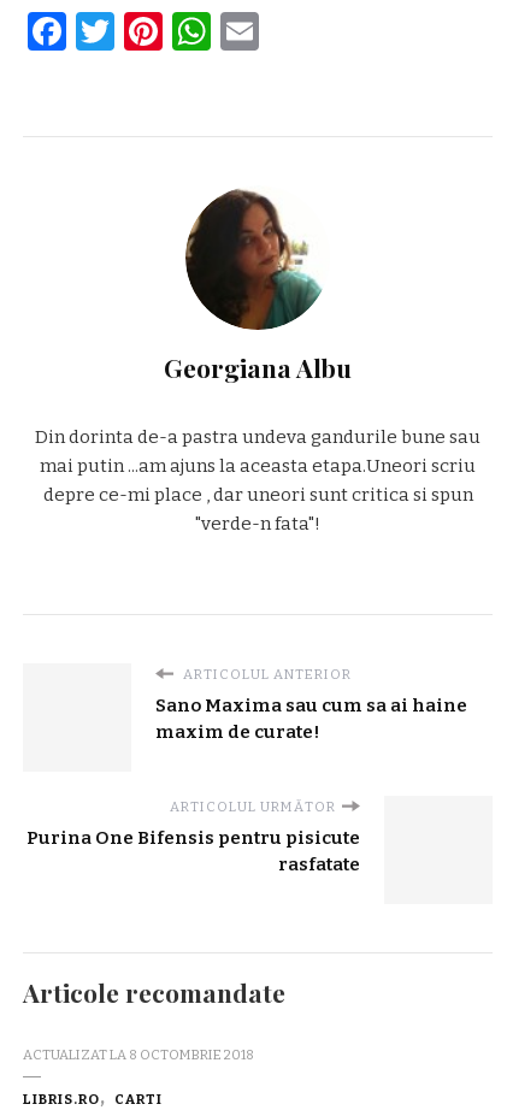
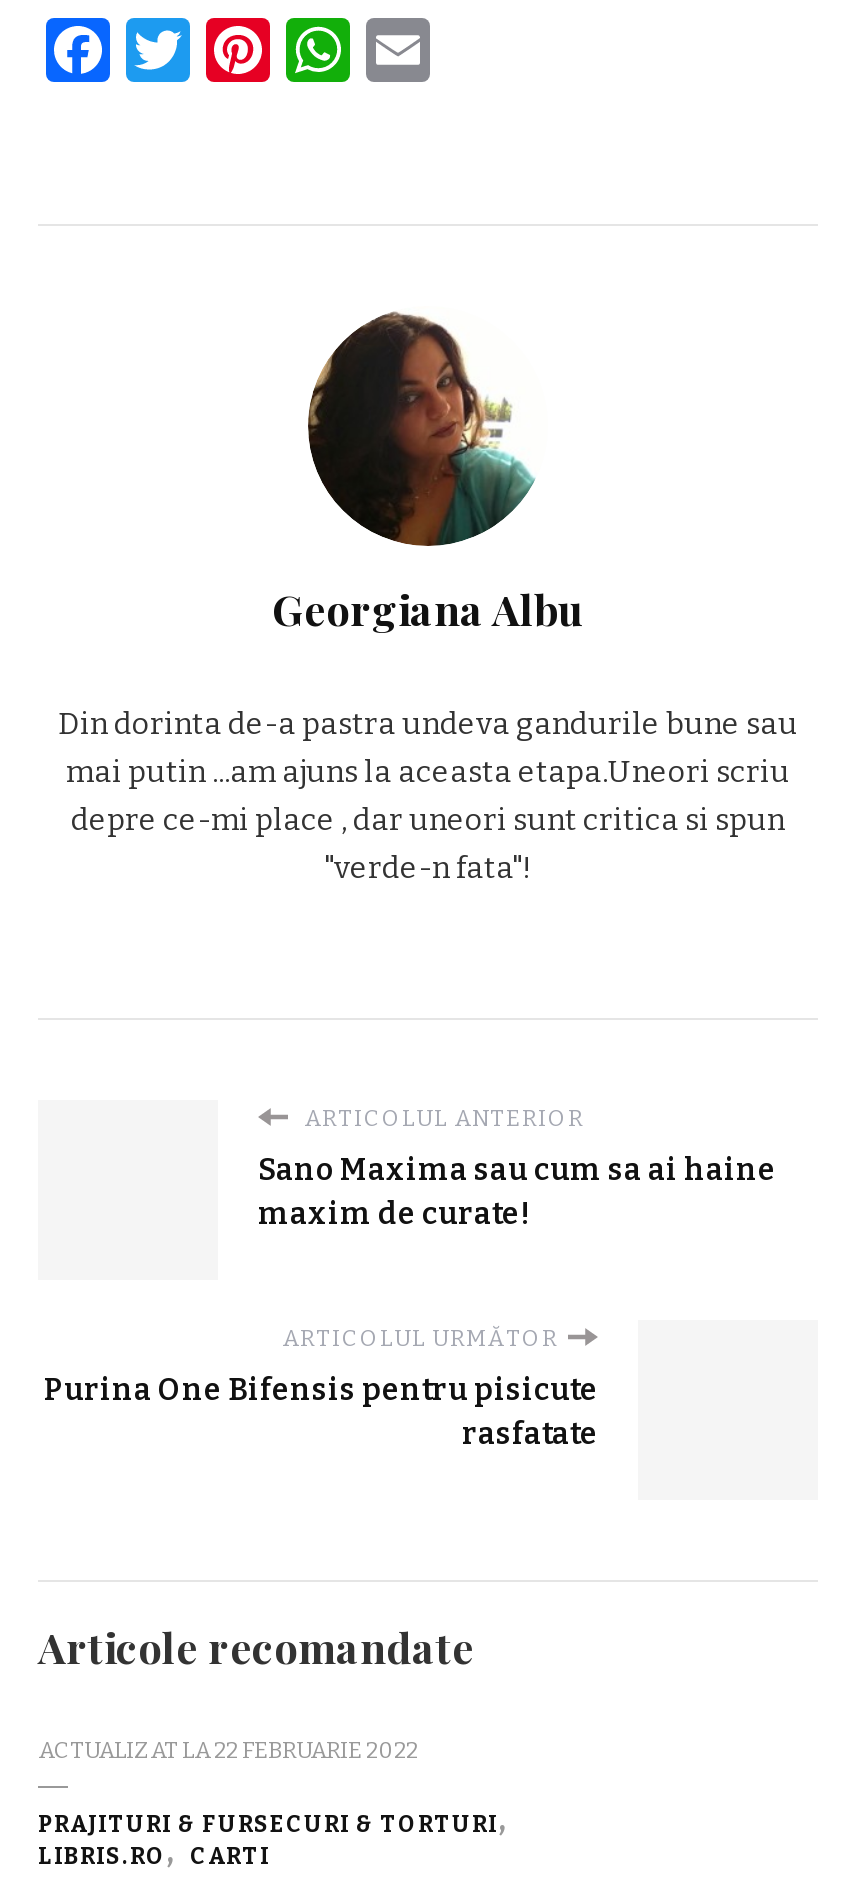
[23,1046,254,1063] ACTUALIZAT LA 8 OCTOMBRIE 2018 -> [38,1736,498,1838] ACTUALIZAT LA 22 FEBRUARIE 2022 | PRAJITURI & FURSECURI & TORTURI

